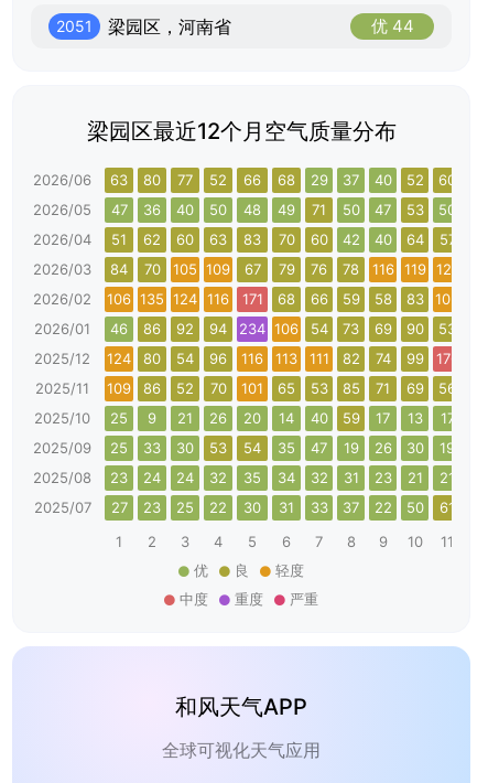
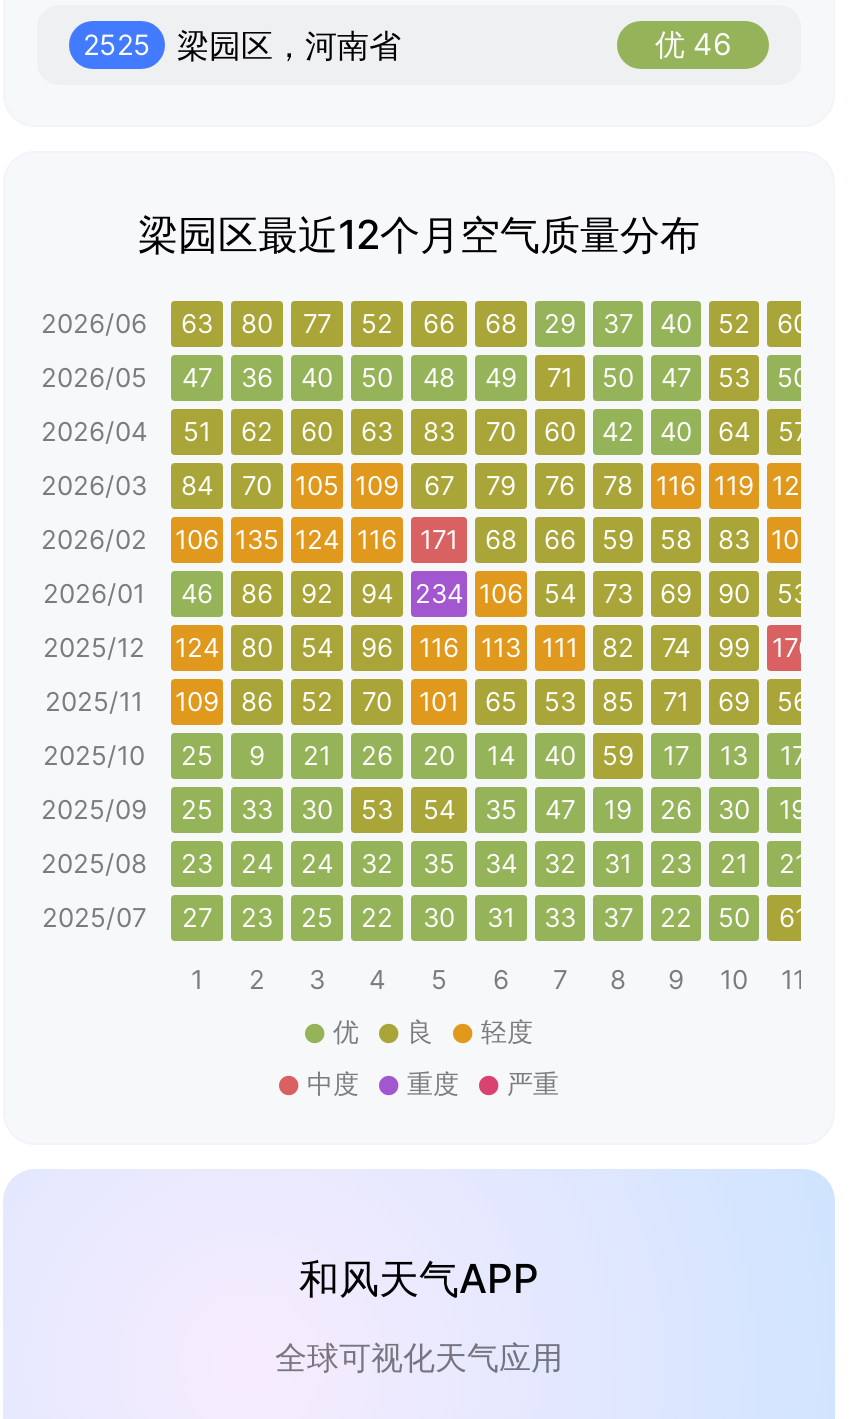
[56,16,231,38] 2051 梁园区，河南省 -> [83,25,401,65] 2525 梁园区，河南省
[371,16,414,37] 优 44 -> [655,25,731,63] 优 46

